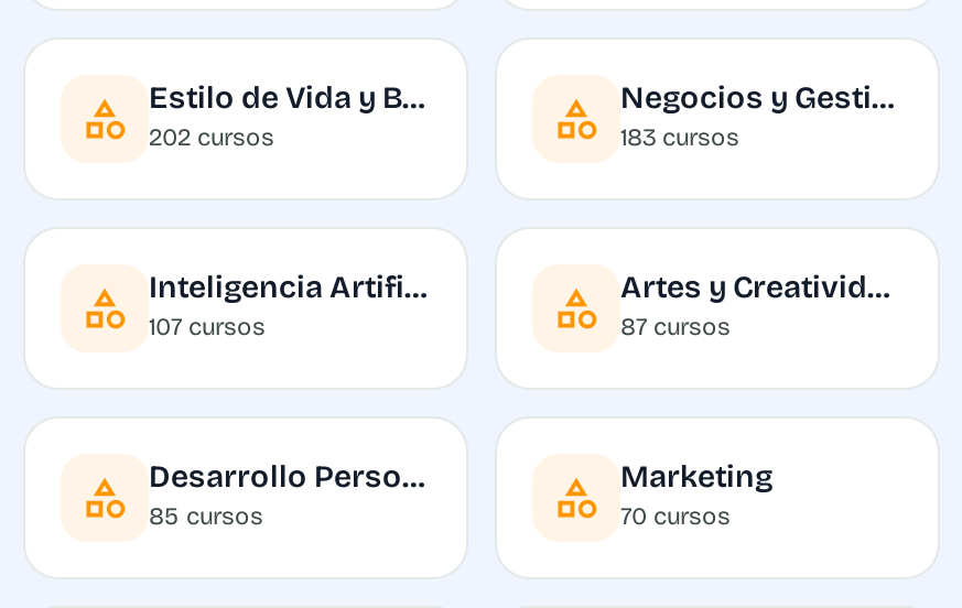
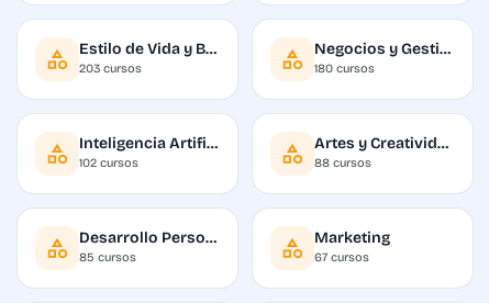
[149,123,274,152] 202 cursos -> [79,61,142,76] 203 cursos
[620,123,739,152] 183 cursos -> [314,61,375,76] 180 cursos
[149,313,266,341] 107 cursos -> [79,156,138,170] 102 cursos
[620,313,731,341] 87 cursos -> [314,156,371,170] 88 cursos
[620,502,731,531] 70 cursos -> [314,250,369,265] 67 cursos

